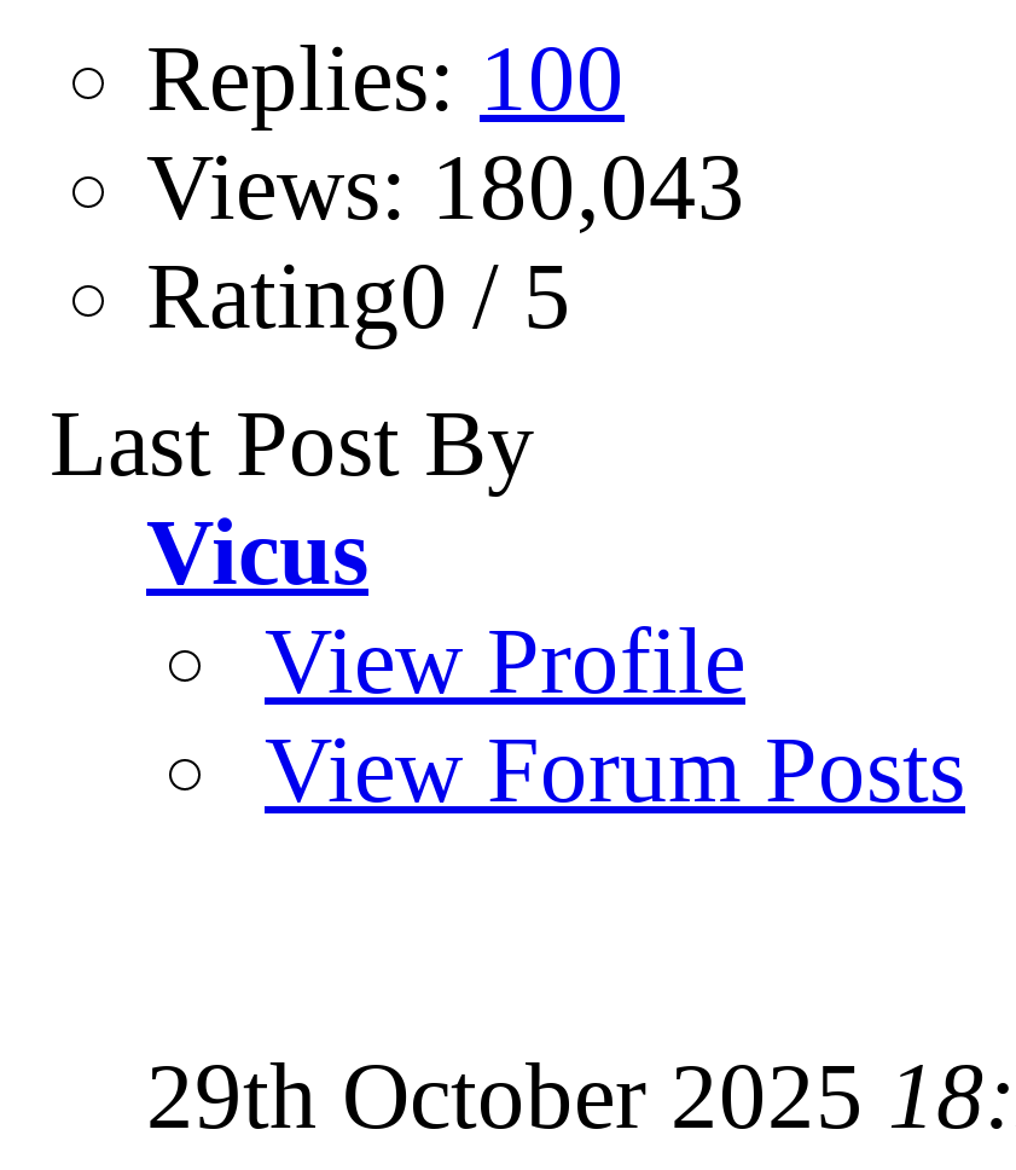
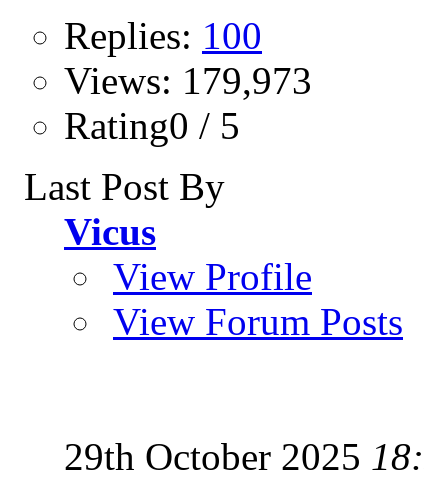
[146,134,745,238] Views: 180,043 -> [64,59,312,102] Views: 179,973

